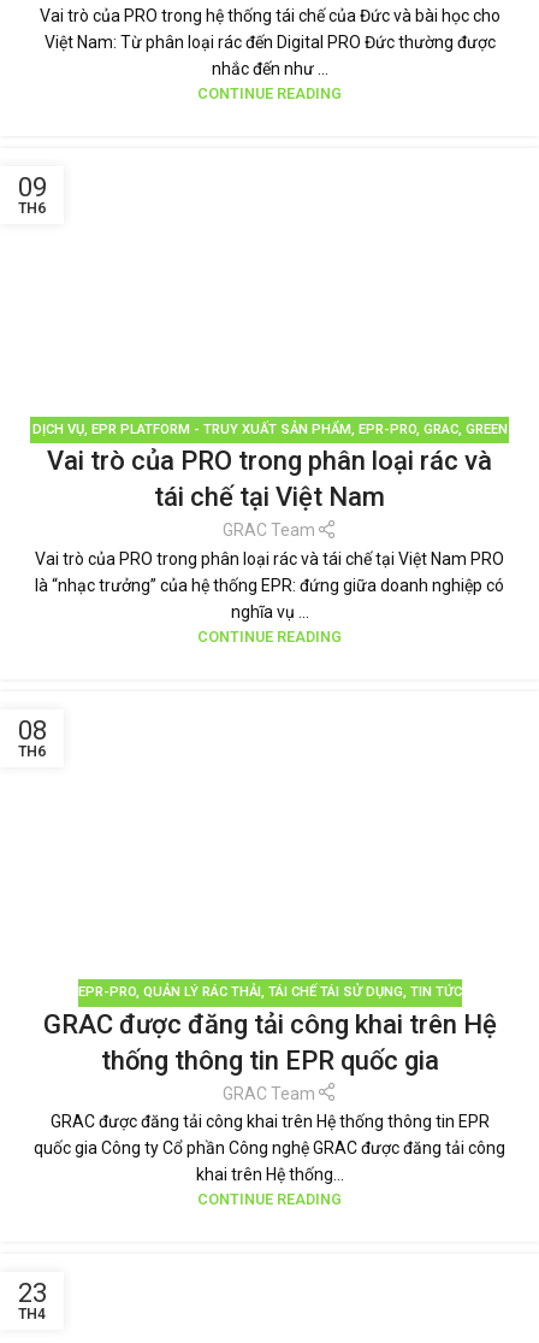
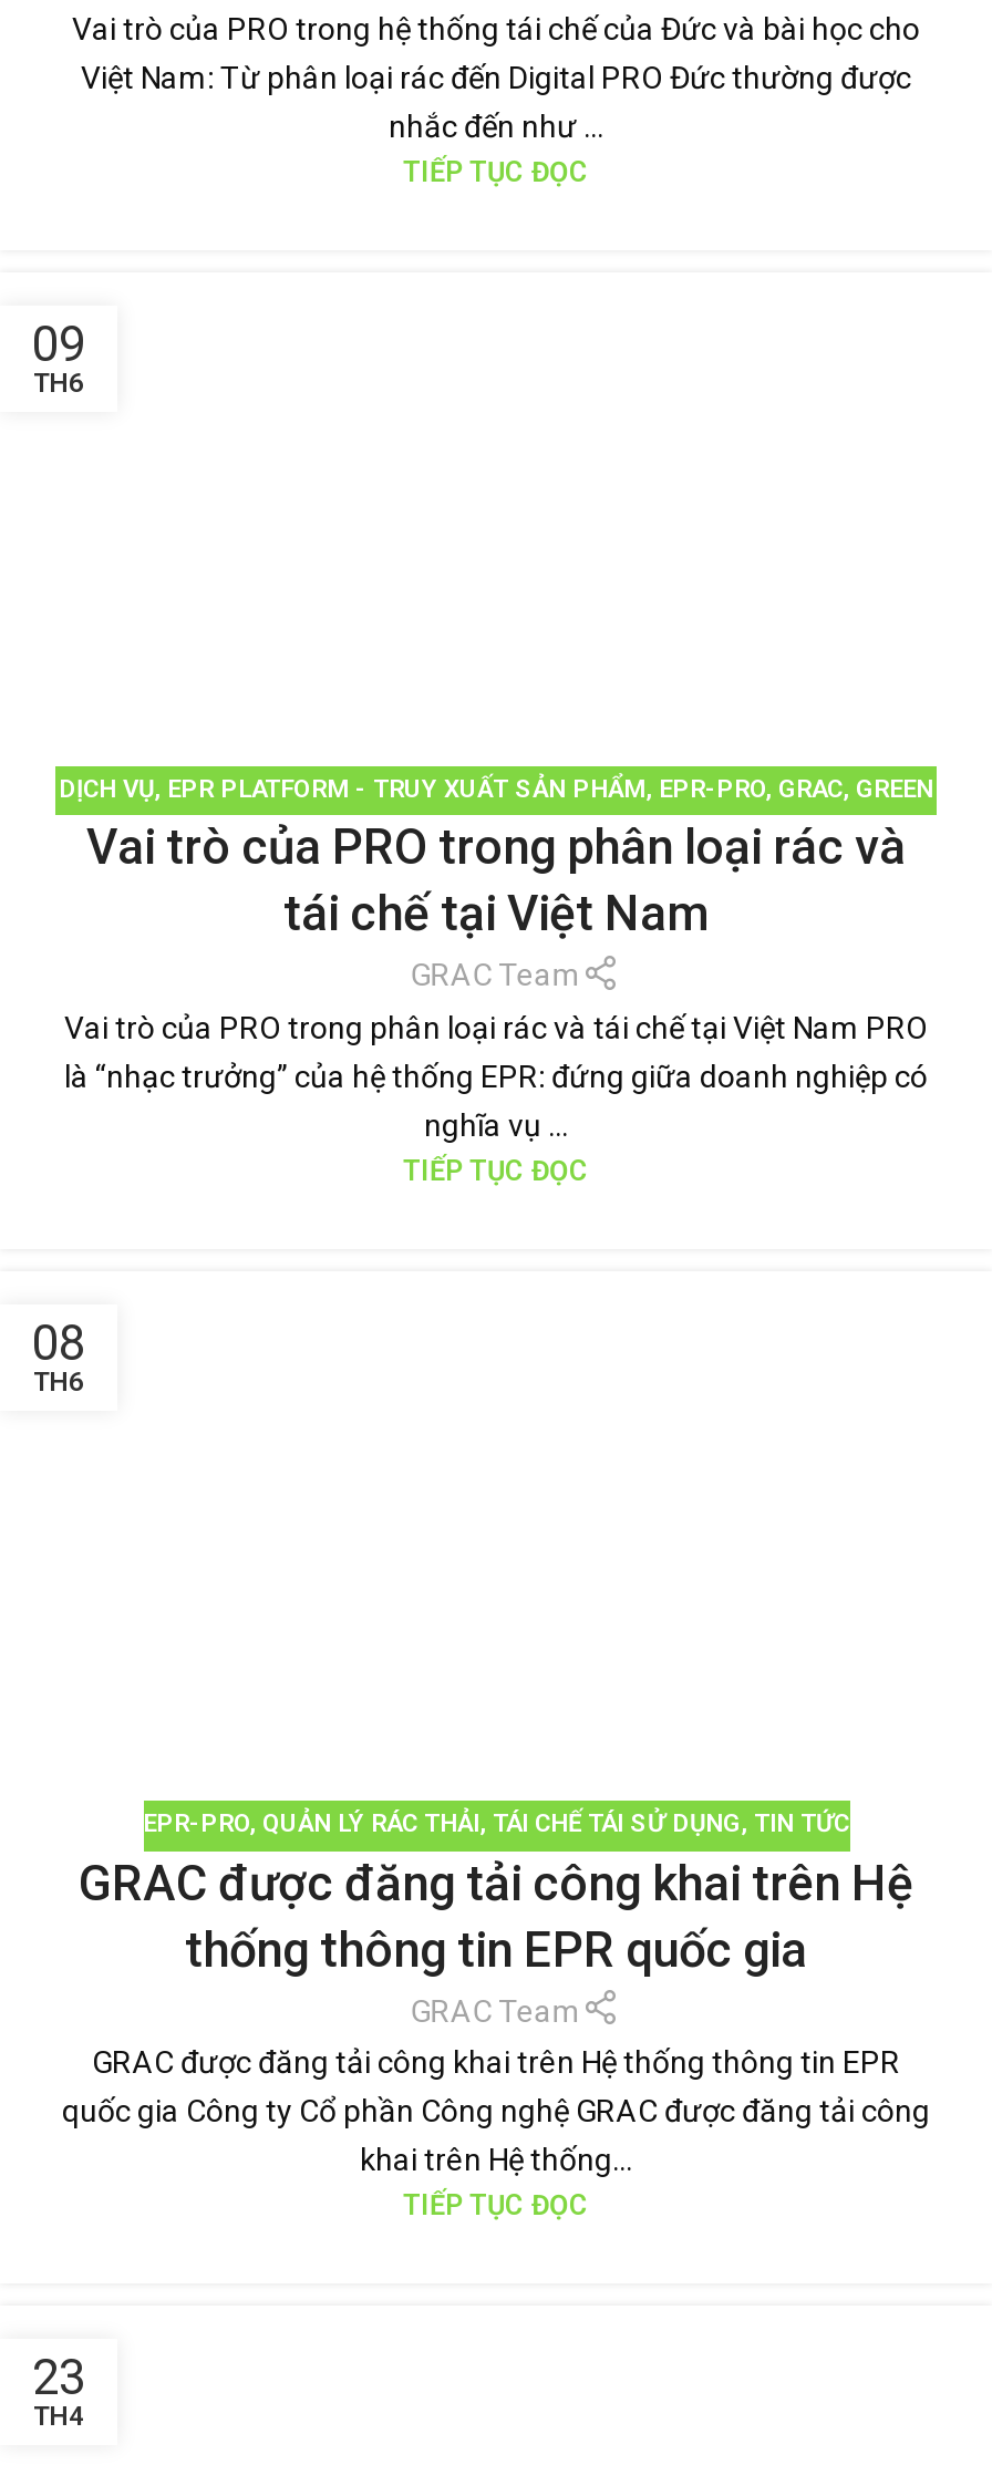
[197,84,342,102] CONTINUE READING -> [403,154,589,188] TIẾP TỤC ĐỌC
[197,627,342,645] CONTINUE READING -> [403,1153,589,1186] TIẾP TỤC ĐỌC
[197,1190,342,1208] CONTINUE READING -> [403,2188,589,2222] TIẾP TỤC ĐỌC

